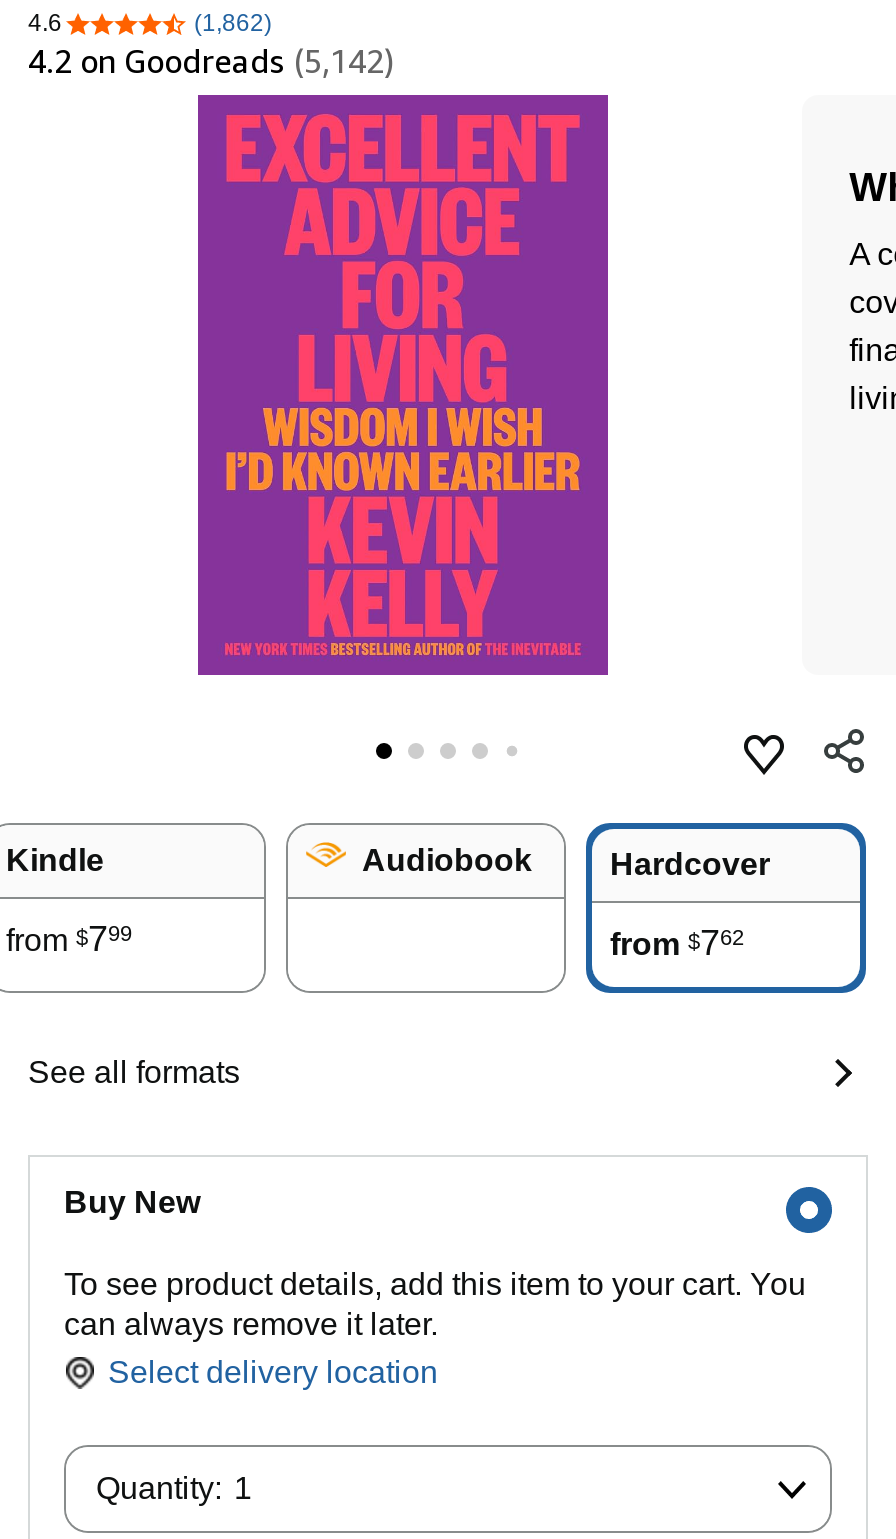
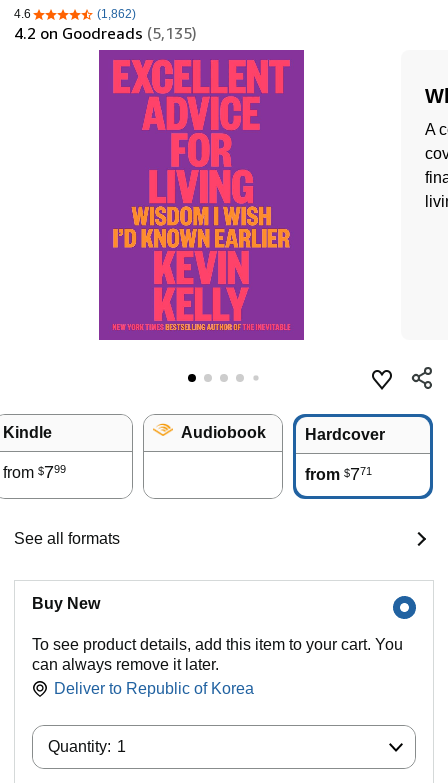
[28,41,394,81] 4.2 on Goodreads (5,142) -> [14,23,197,43] 4.2 on Goodreads (5,135)
[610,923,744,963] from $762 -> [305,464,372,484] from $771
[108,1355,438,1389] Select delivery location -> [54,680,254,697] Deliver to Republic of Korea

